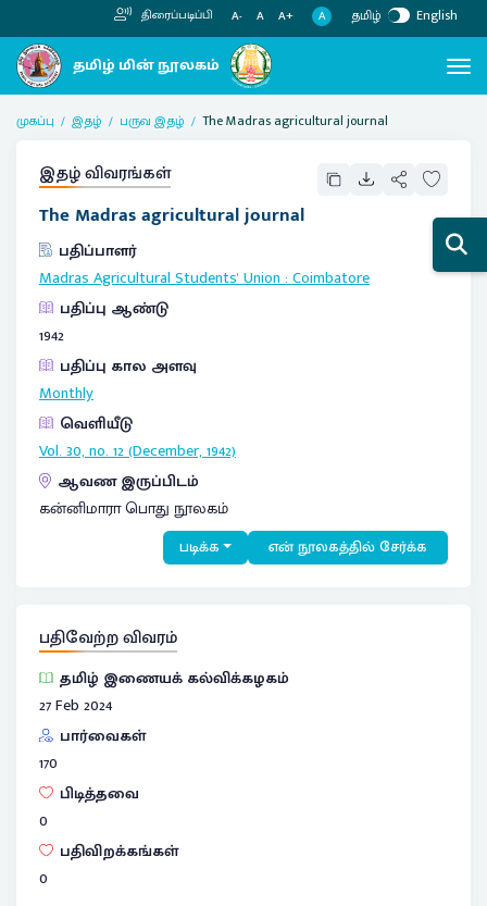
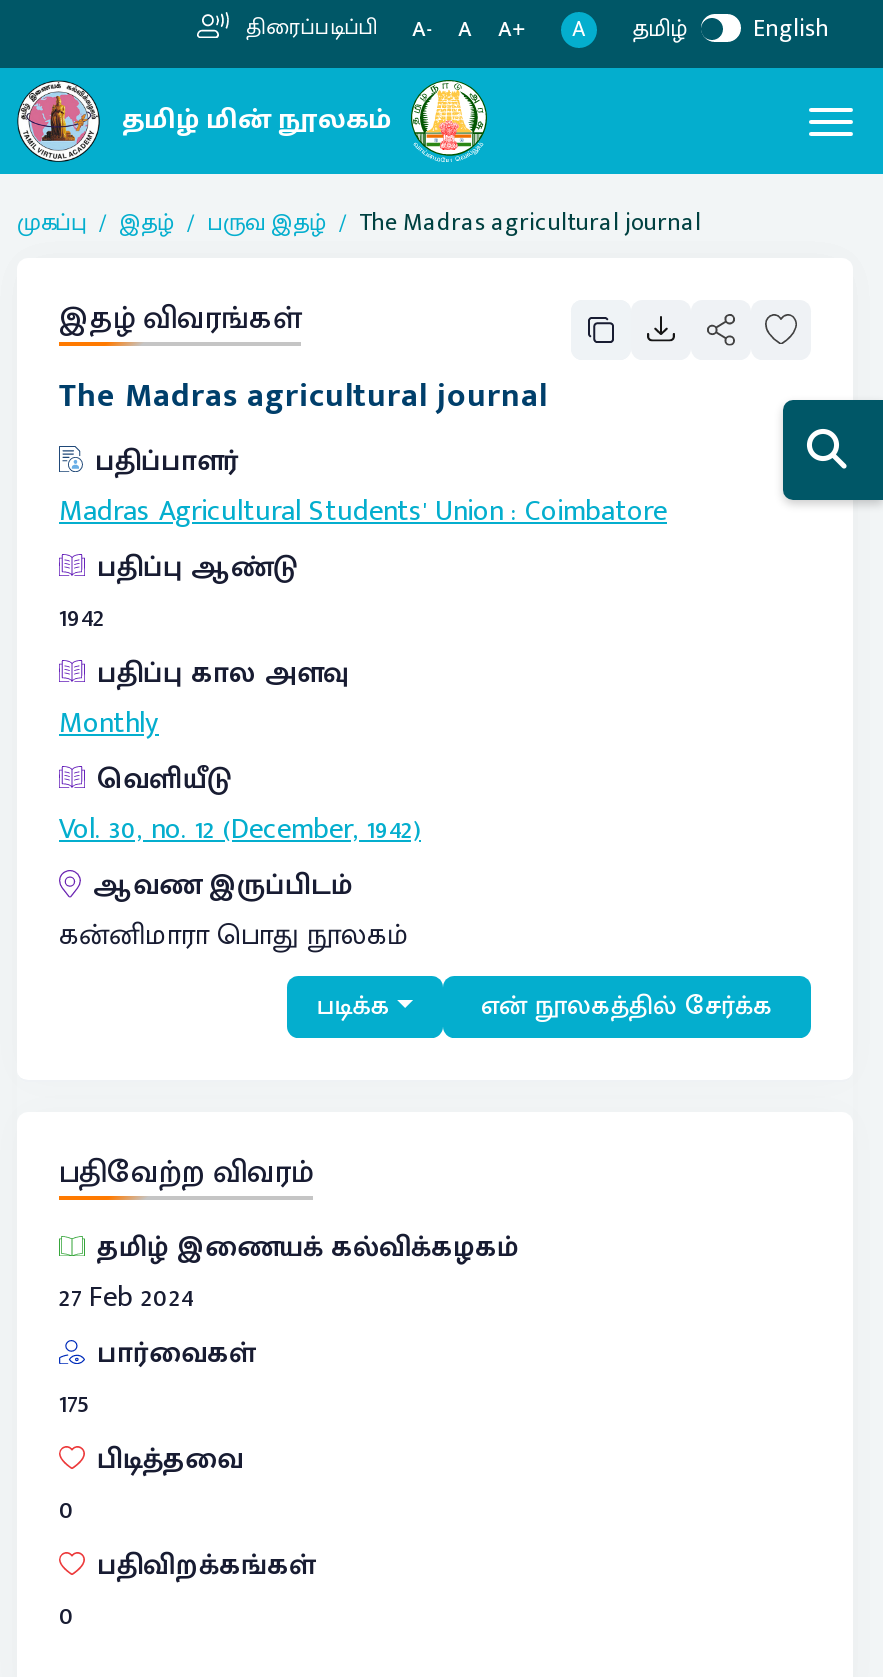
[39,750,58,776] 170 -> [59,1380,89,1428] 175

